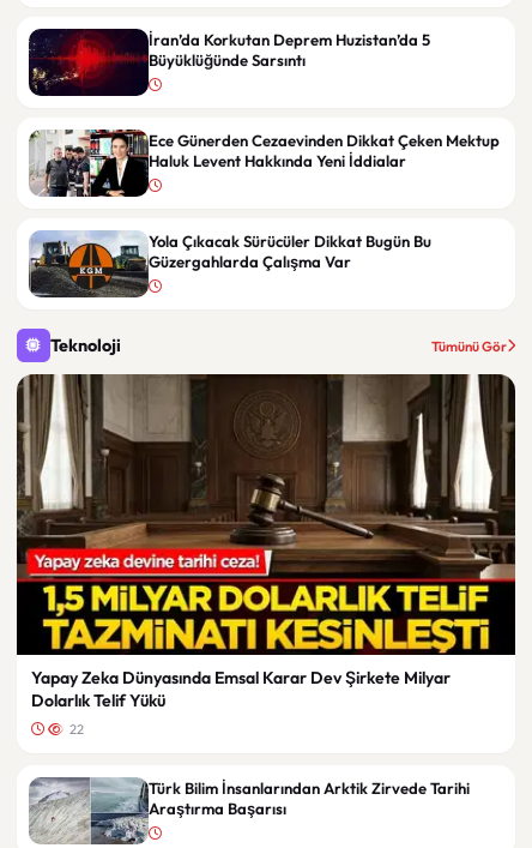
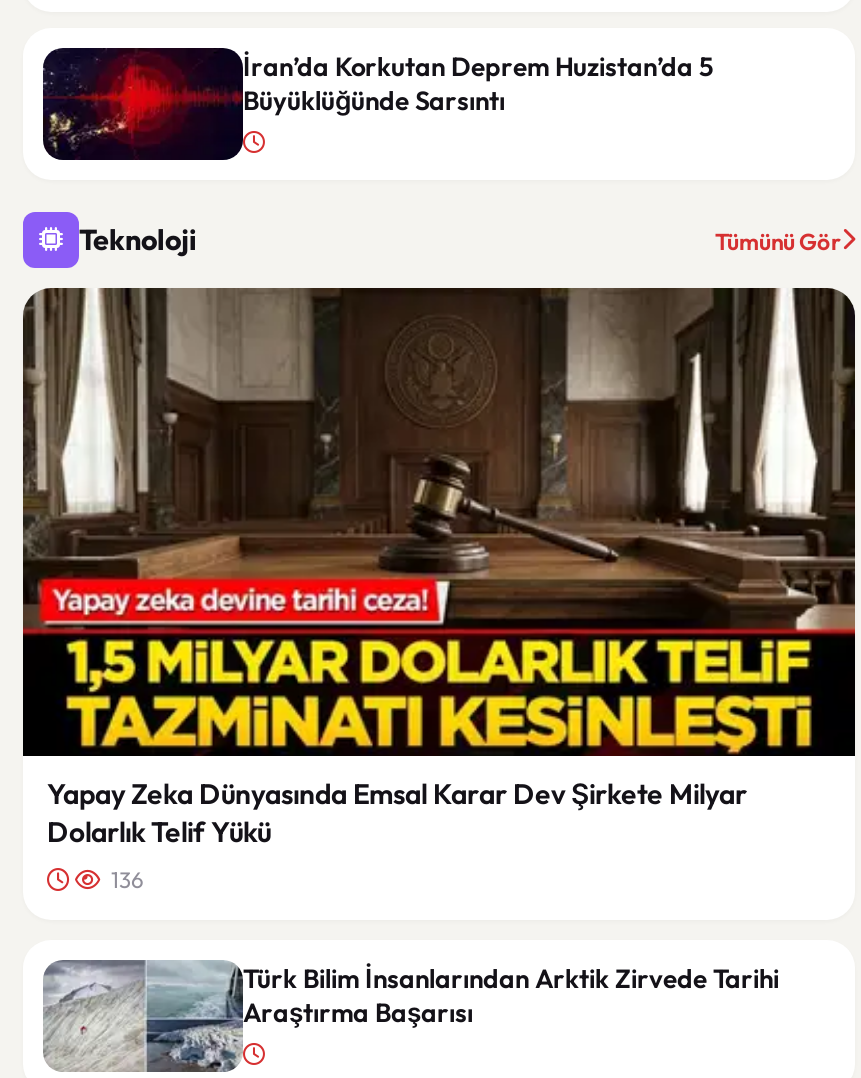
[28,128,500,198] [image] | Ece Günerden Cezaevinden Dikkat Çeken Mektup | Haluk Levent Hakkında Yeni İddialar -> none
[29,230,431,297] [image] | Yola Çıkacak Sürücüler Dikkat Bugün Bu | Güzergahlarda Çalışma Var -> none
[67,721,84,738] 22 -> [107,866,143,894] 136

